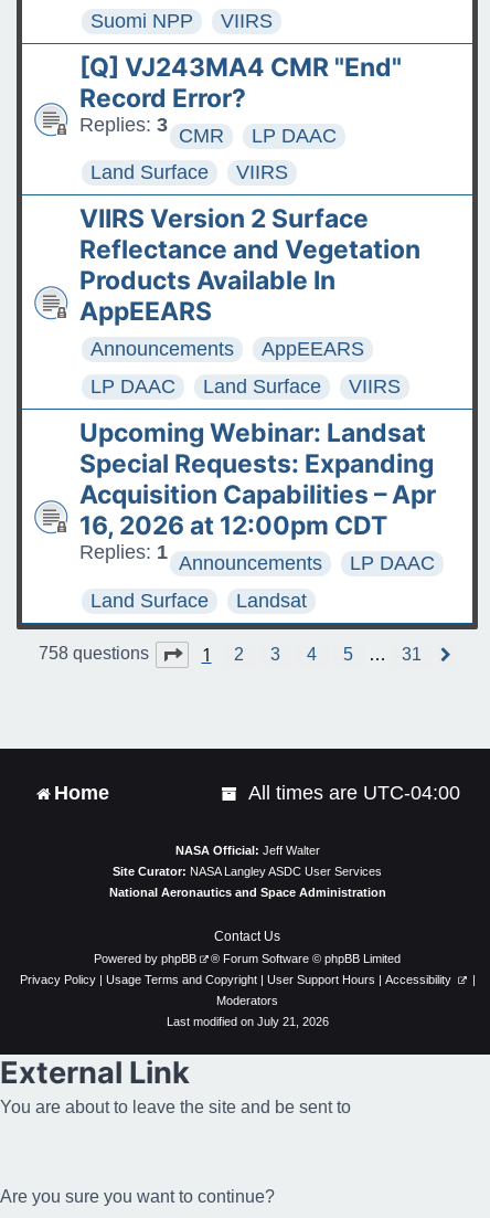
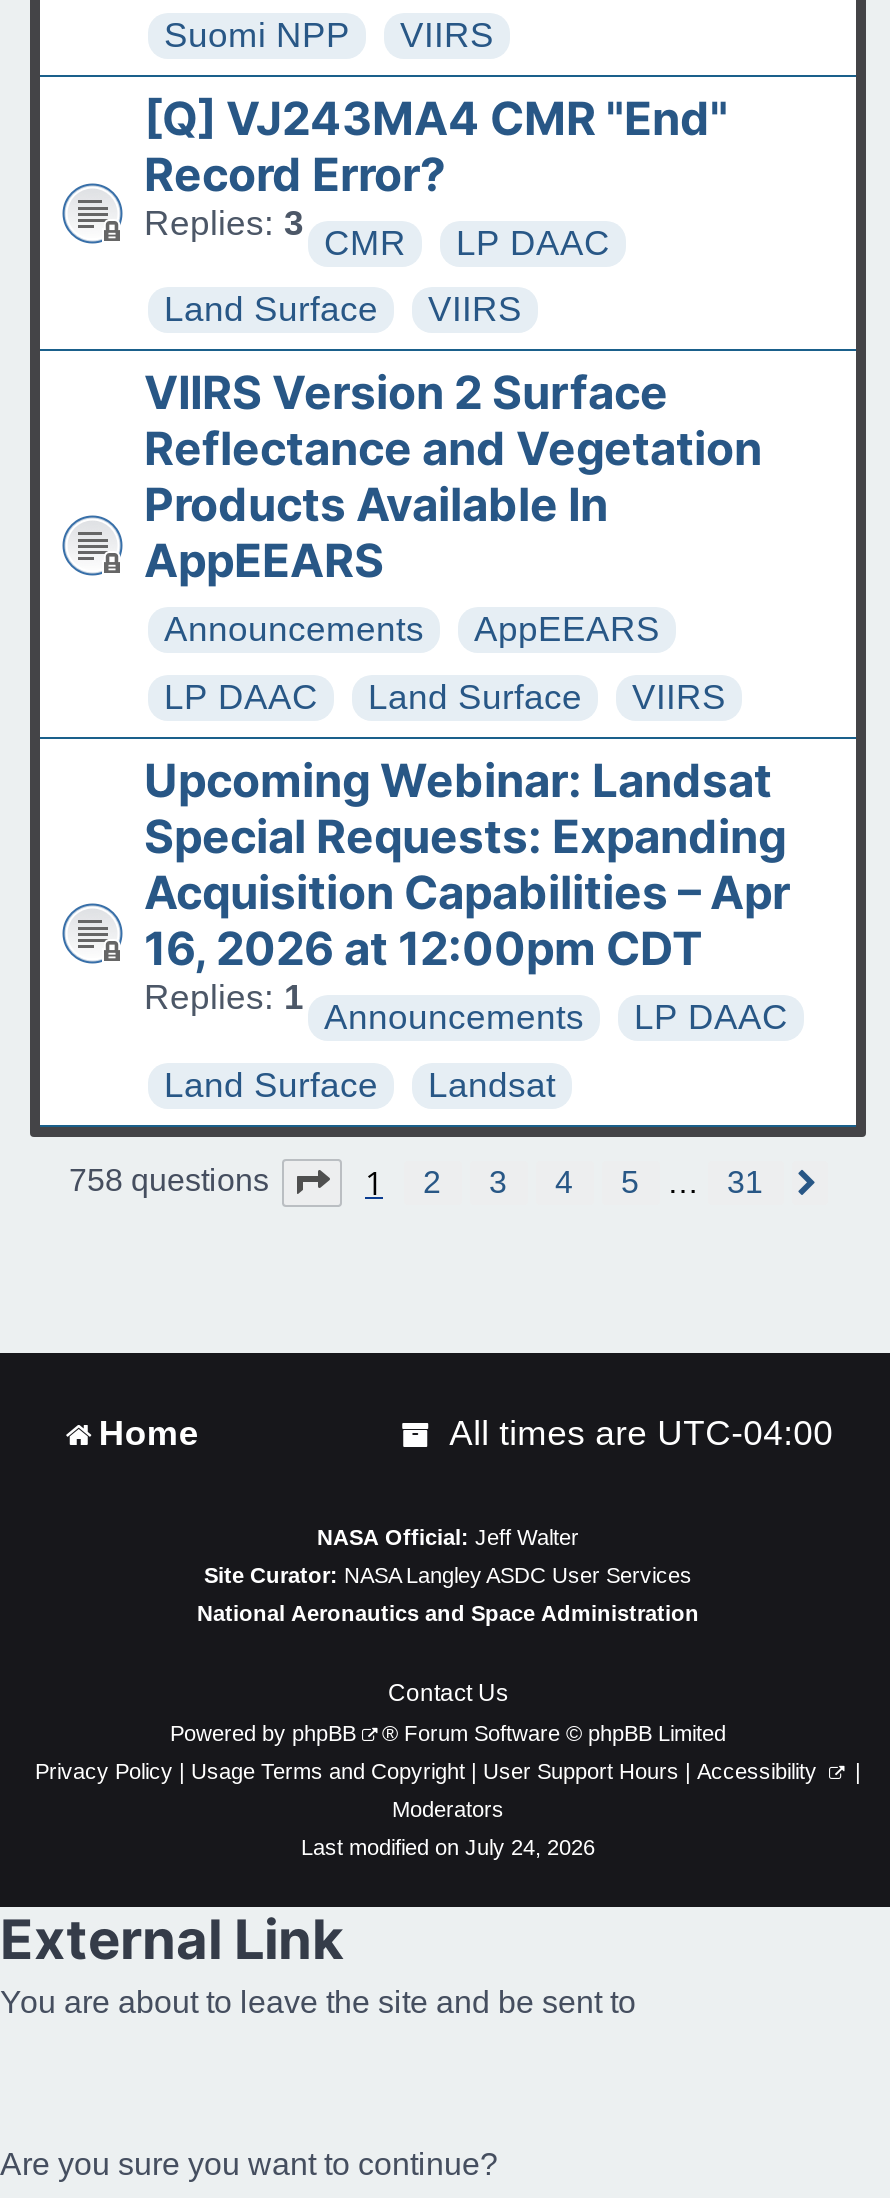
[166,1014,328,1028] Last modified on July 21, 2026 -> [301,1834,595,1858] Last modified on July 24, 2026

